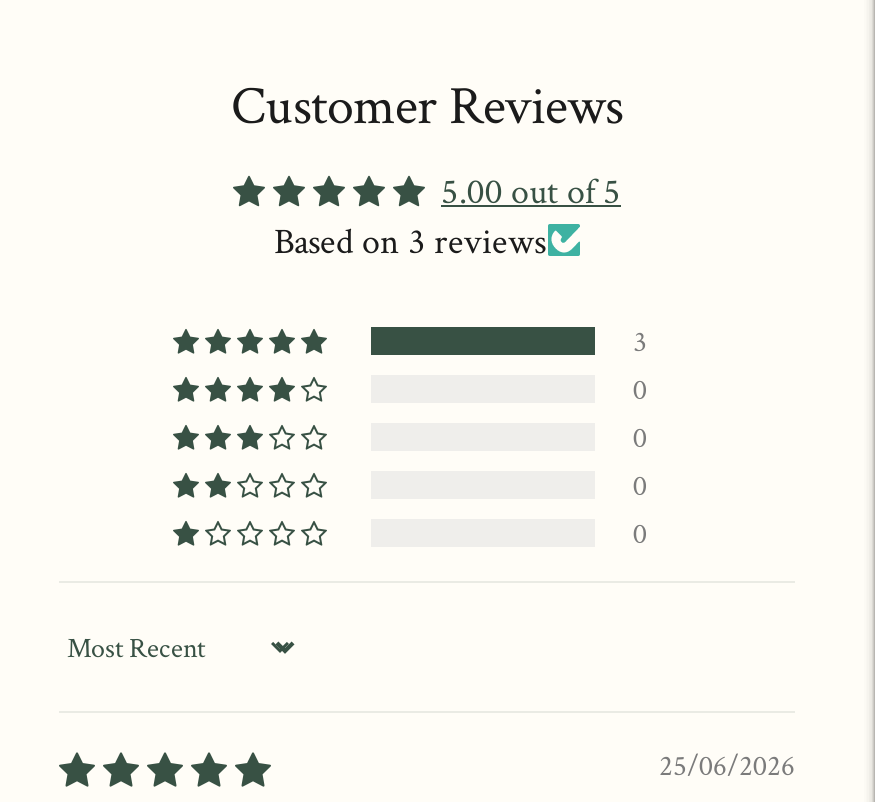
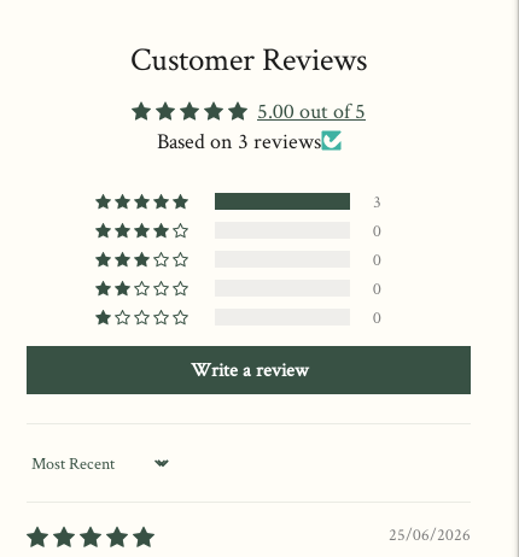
none -> [190,357,307,383] Write a review

